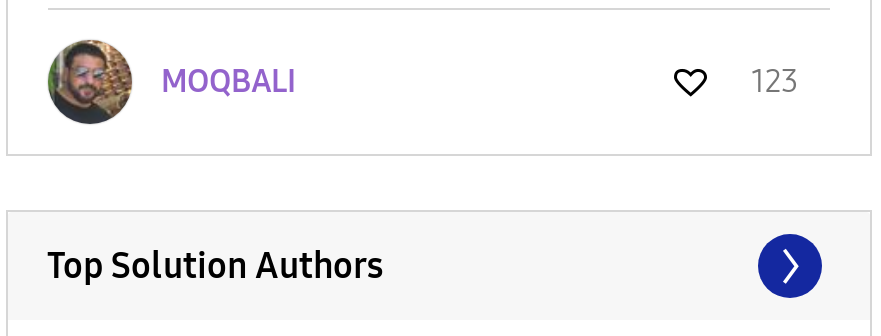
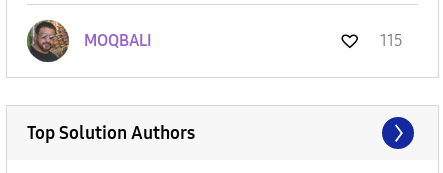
[745,61,799,99] 123 -> [376,30,402,49] 115

